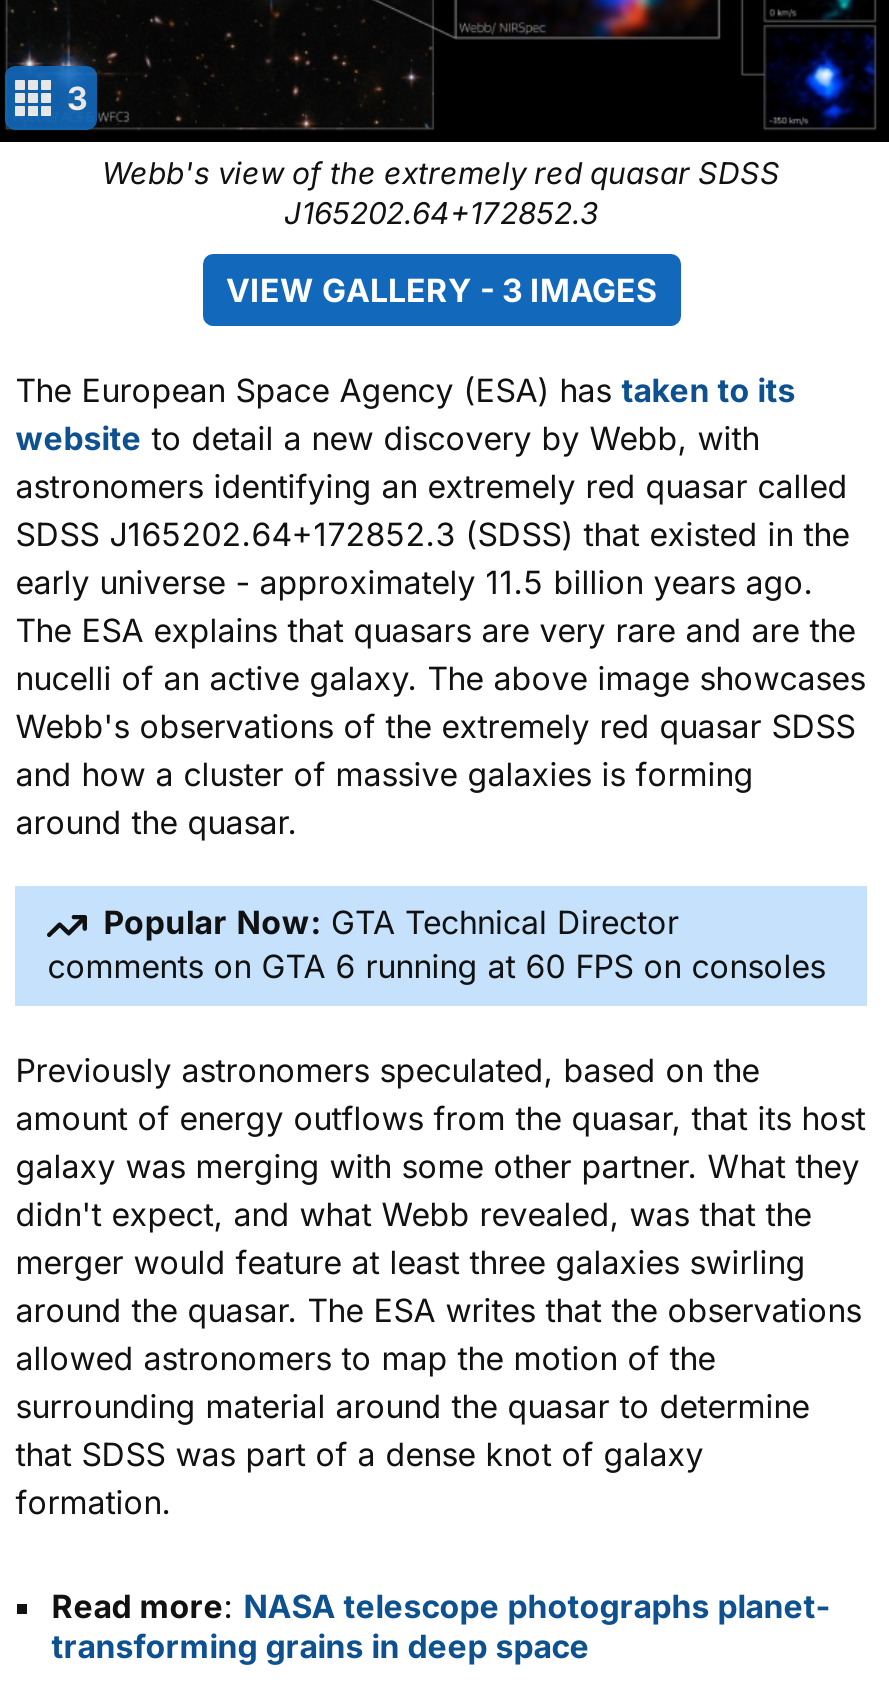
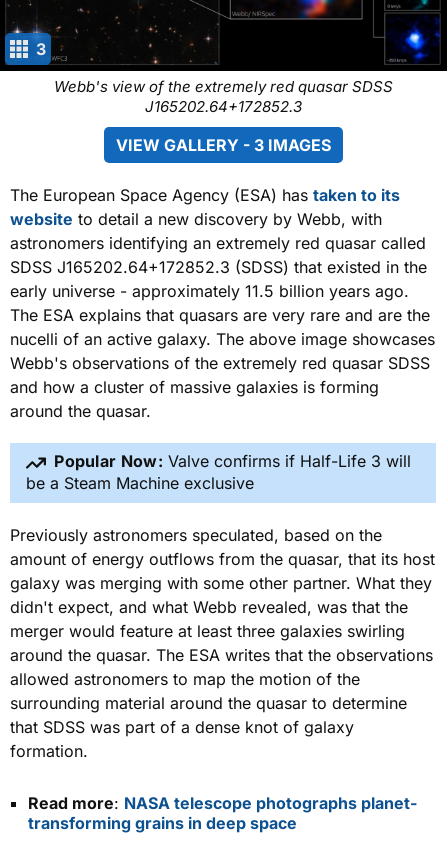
[47,903,825,986] Popular Now: GTA Technical Director | comments on GTA 6 running at 60 FPS on consoles -> [26,451,411,493] Popular Now: Valve confirms if Half-Life 3 will | be a Steam Machine exclusive

